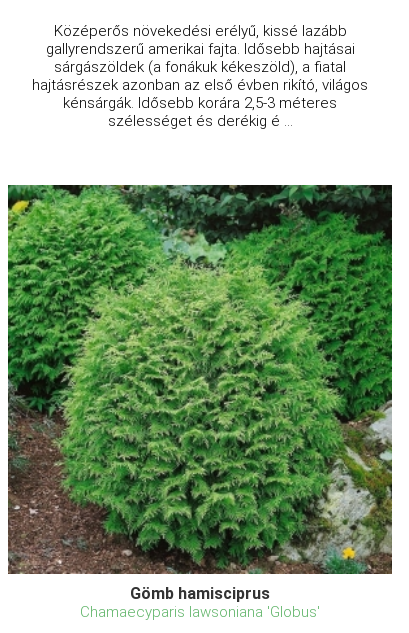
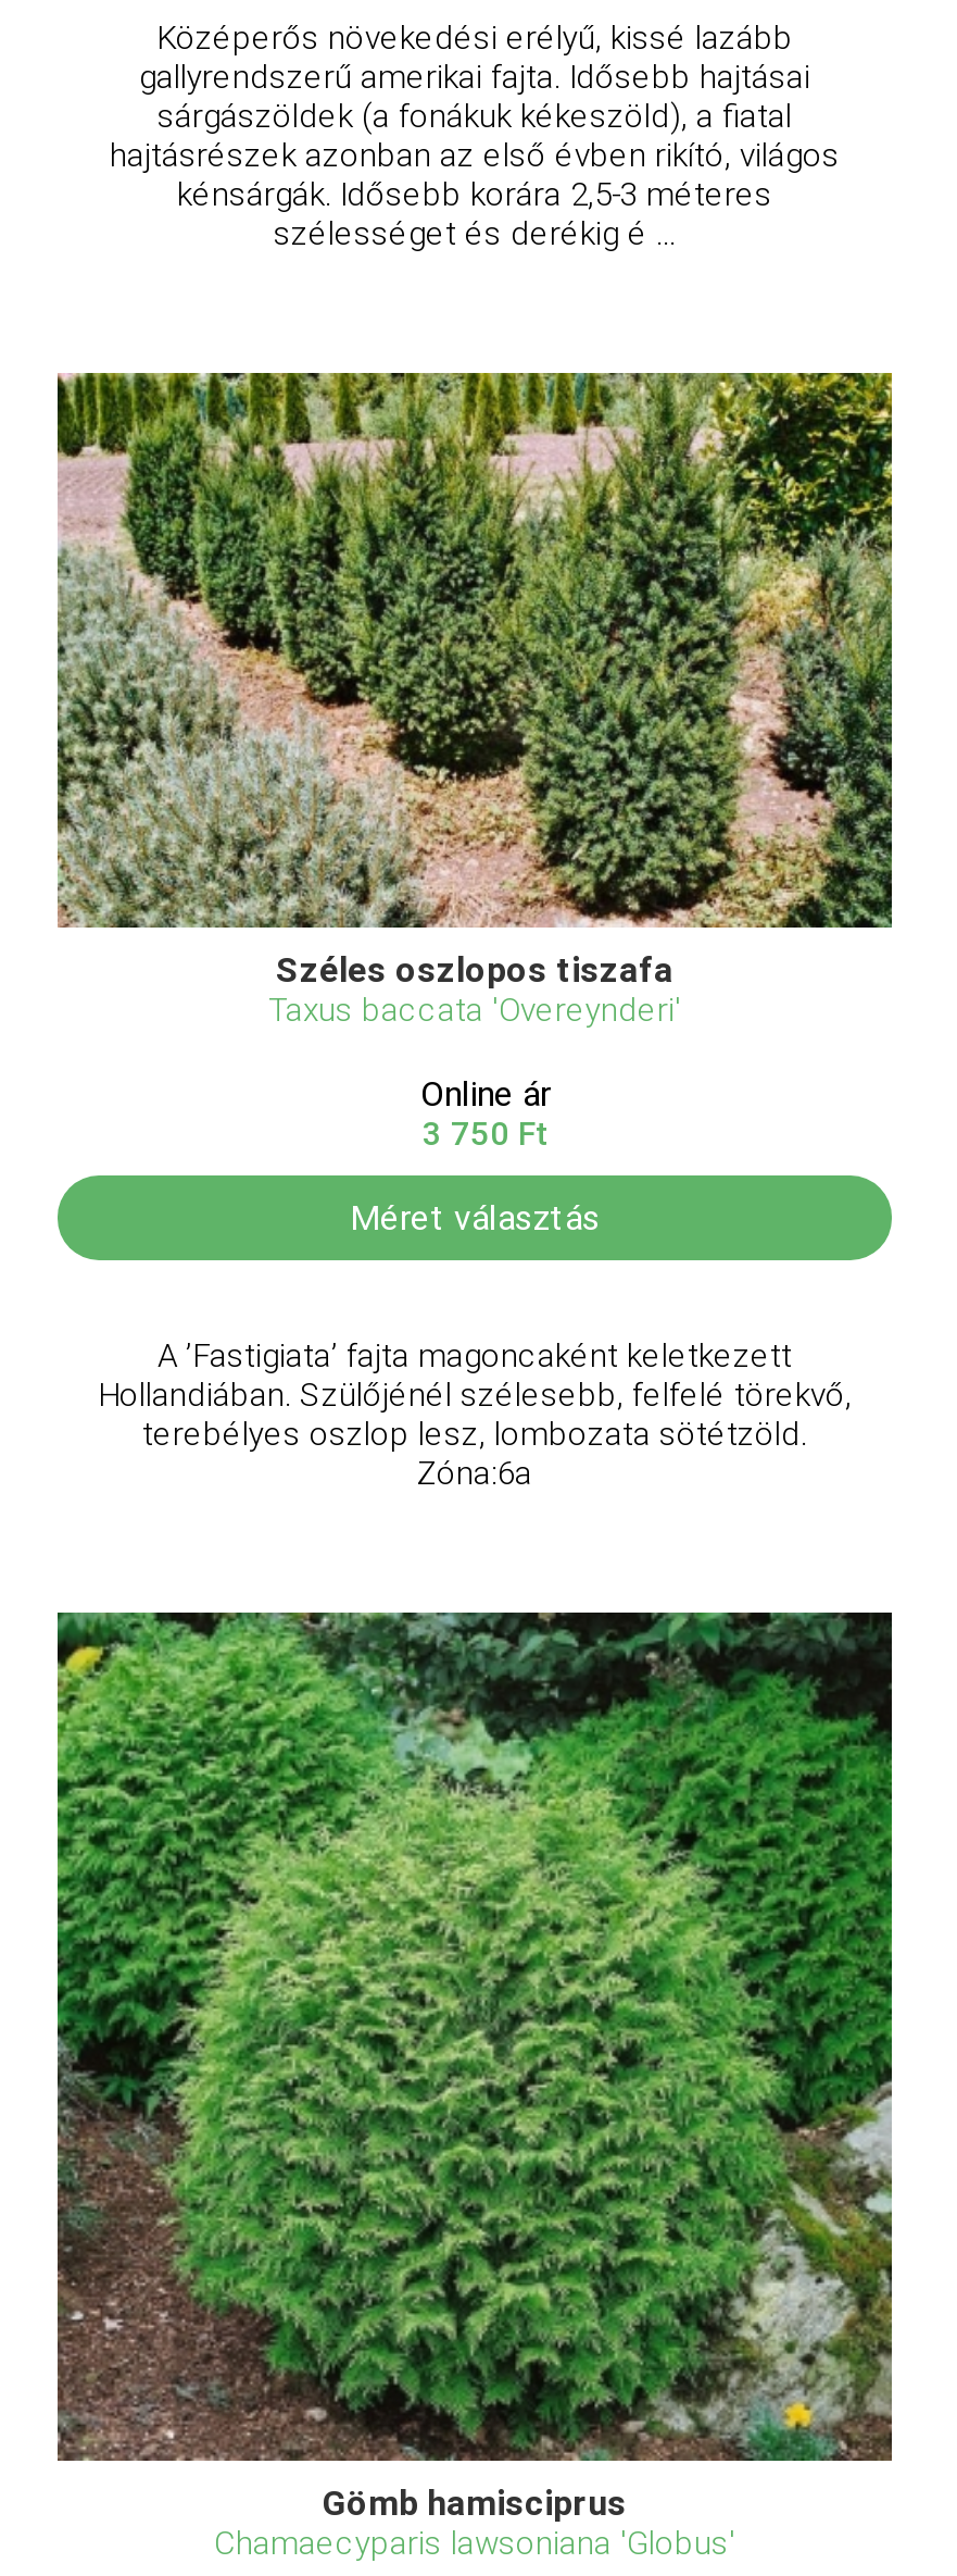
none -> [55,371,894,1493] [image] | Széles oszlopos tiszafa | Taxus baccata 'Overeynderi' | Online ár | 3 750 Ft | Méret választás | A ’Fastigiata’ fajta magoncaként keletkezett | Hollandiában. Szülőjénél szélesebb, felfelé törekvő, | terebélyes oszlop lesz, lombozata sötétzöld. | Zóna:6a

